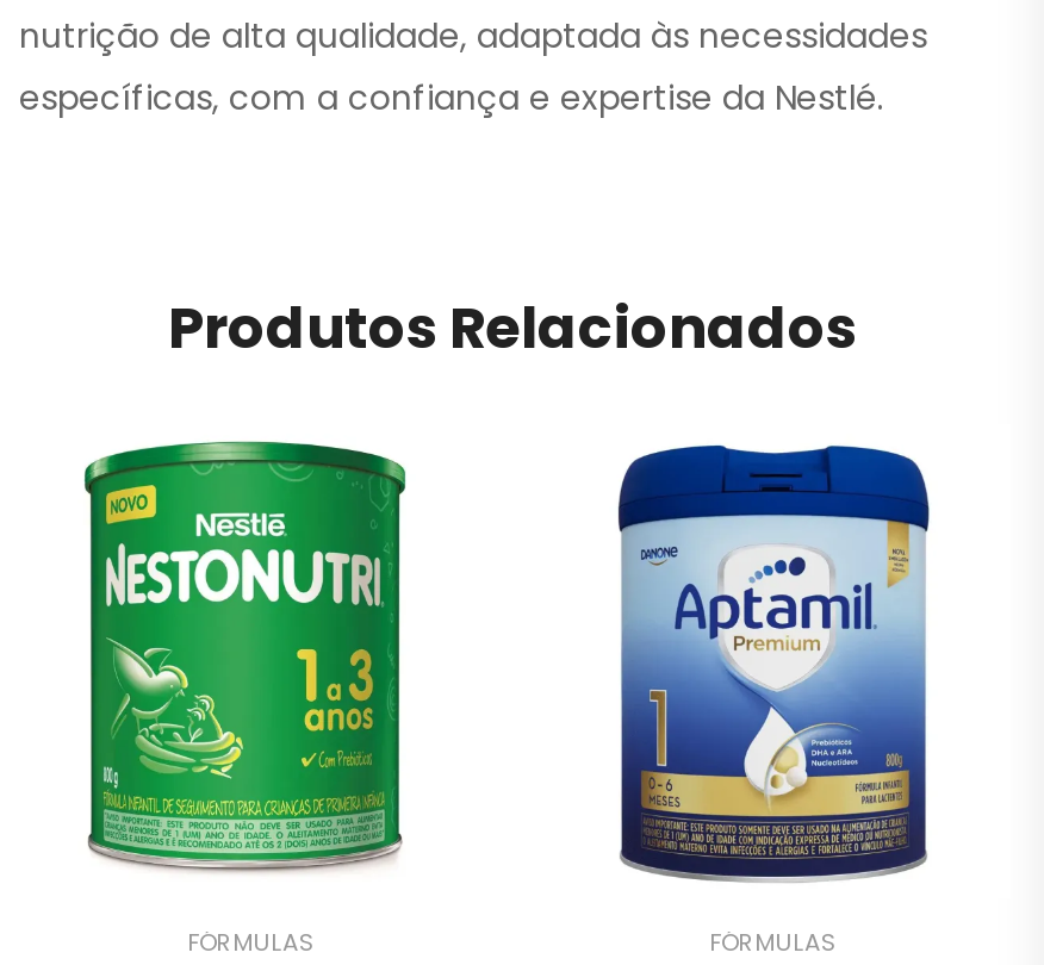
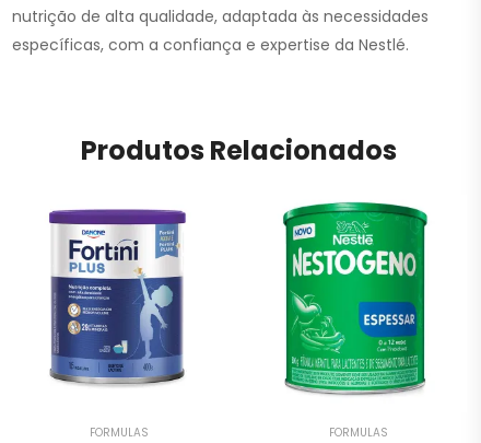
[81,438,408,874] [image] -> [42,202,189,400] [image]
[610,441,932,884] [image] -> [282,201,430,405] [image]

